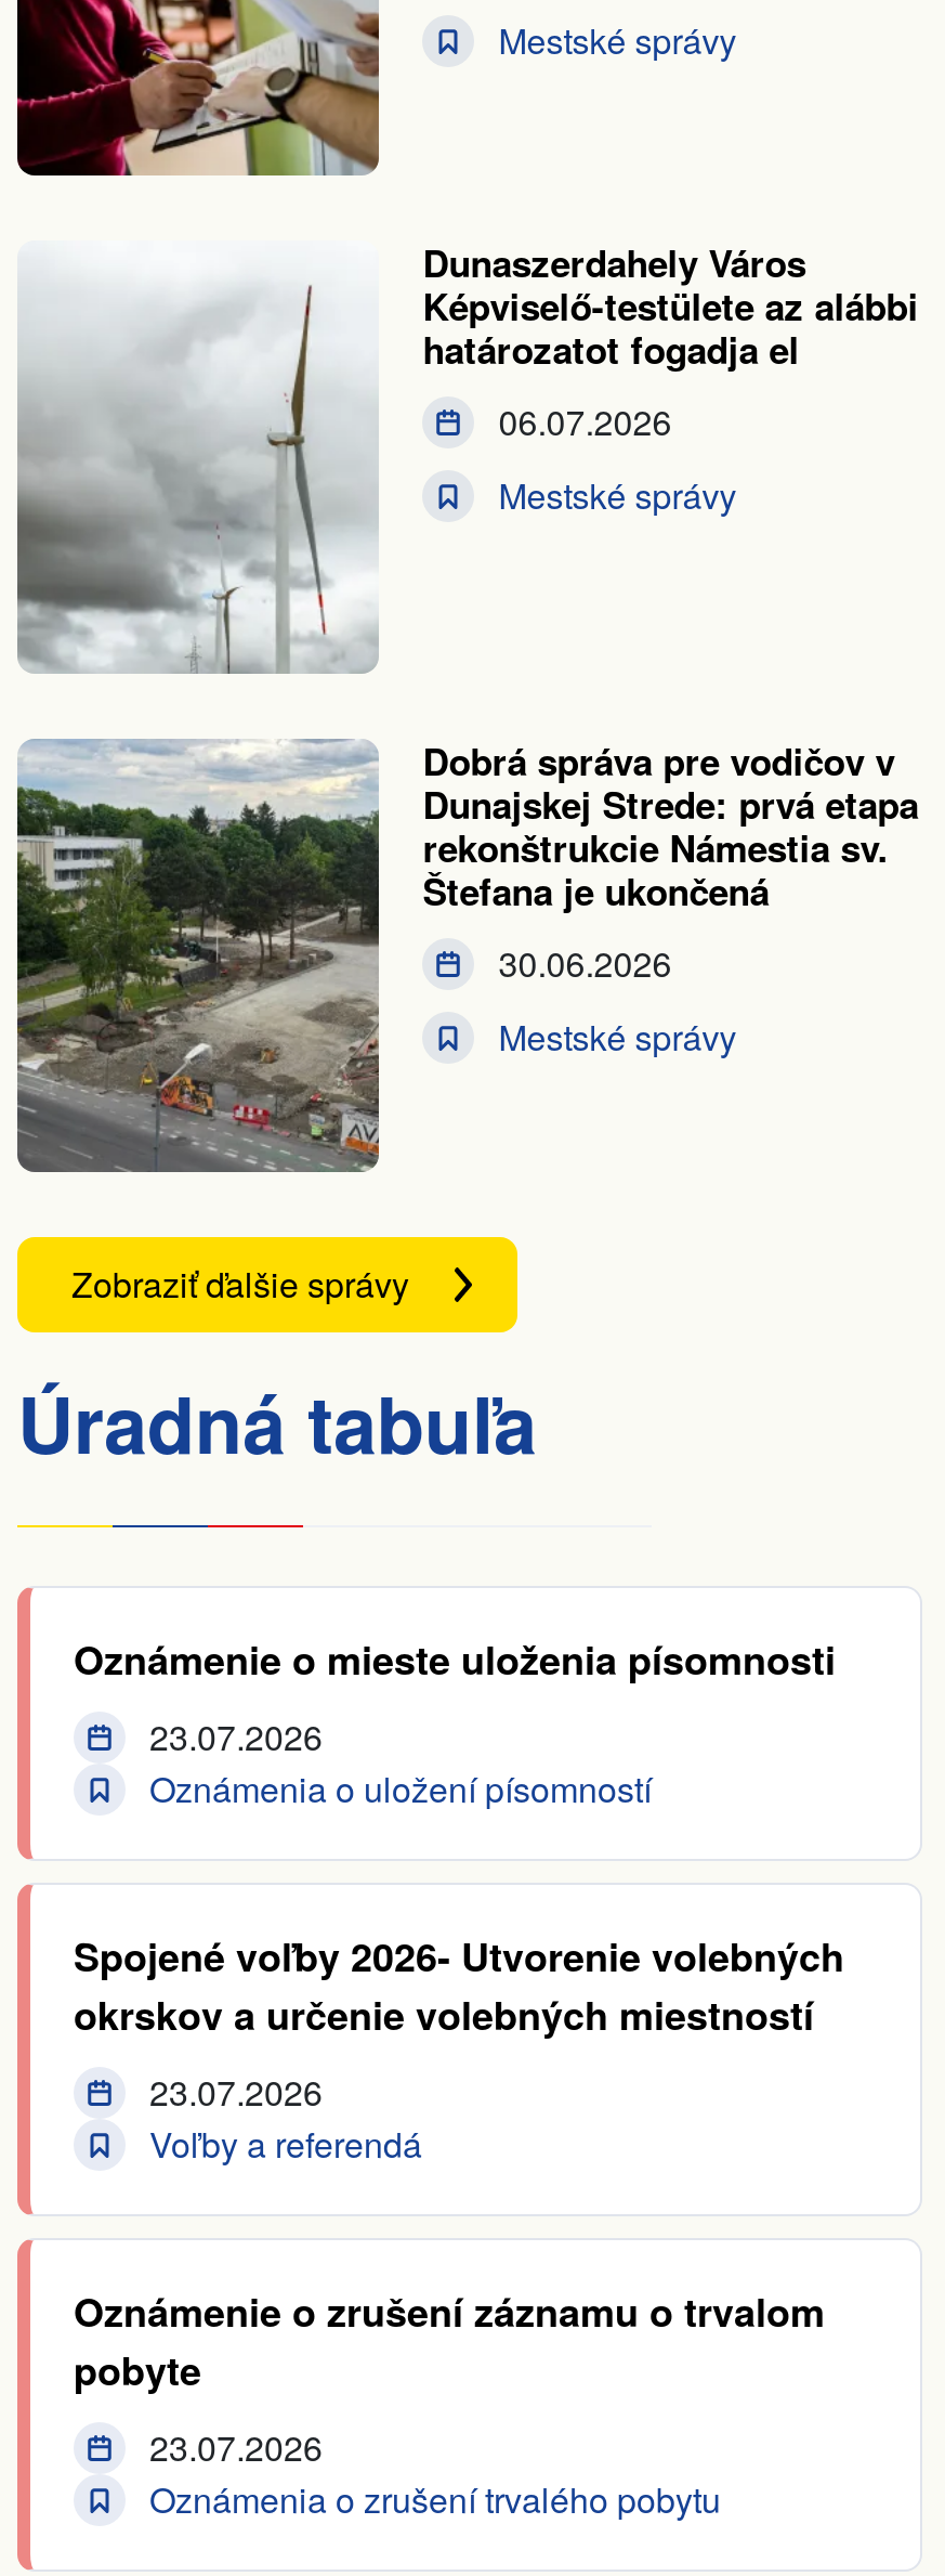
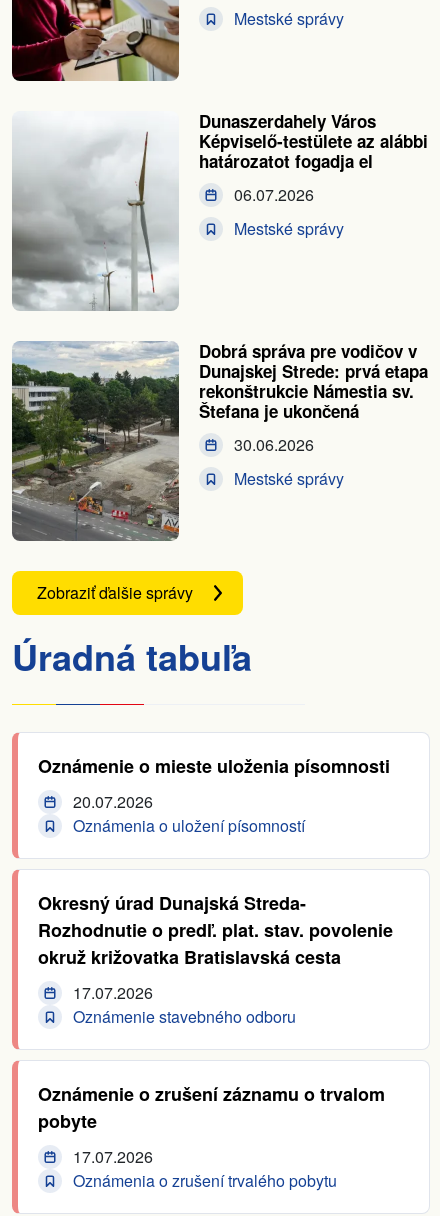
[149,1711,323,1761] 23.07.2026 -> [73,790,153,813] 20.07.2026
[74,1928,844,2168] Spojené voľby 2026- Utvorenie volebných | okrskov a určenie volebných miestností | 23.07.2026 | Voľby a referendá -> [38,890,393,1028] Okresný úrad Dunajská Streda- | Rozhodnutie o predľ. plat. stav. povolenie | okruž križovatka Bratislavská cesta | 17.07.2026 | Oznámenie stavebného odboru
[149,2422,323,2471] 23.07.2026 -> [73,1145,153,1168] 17.07.2026

